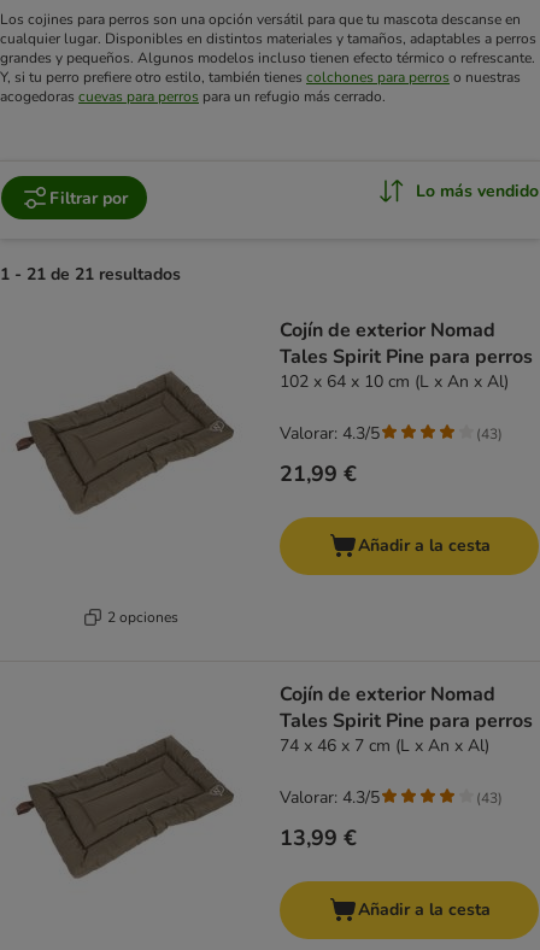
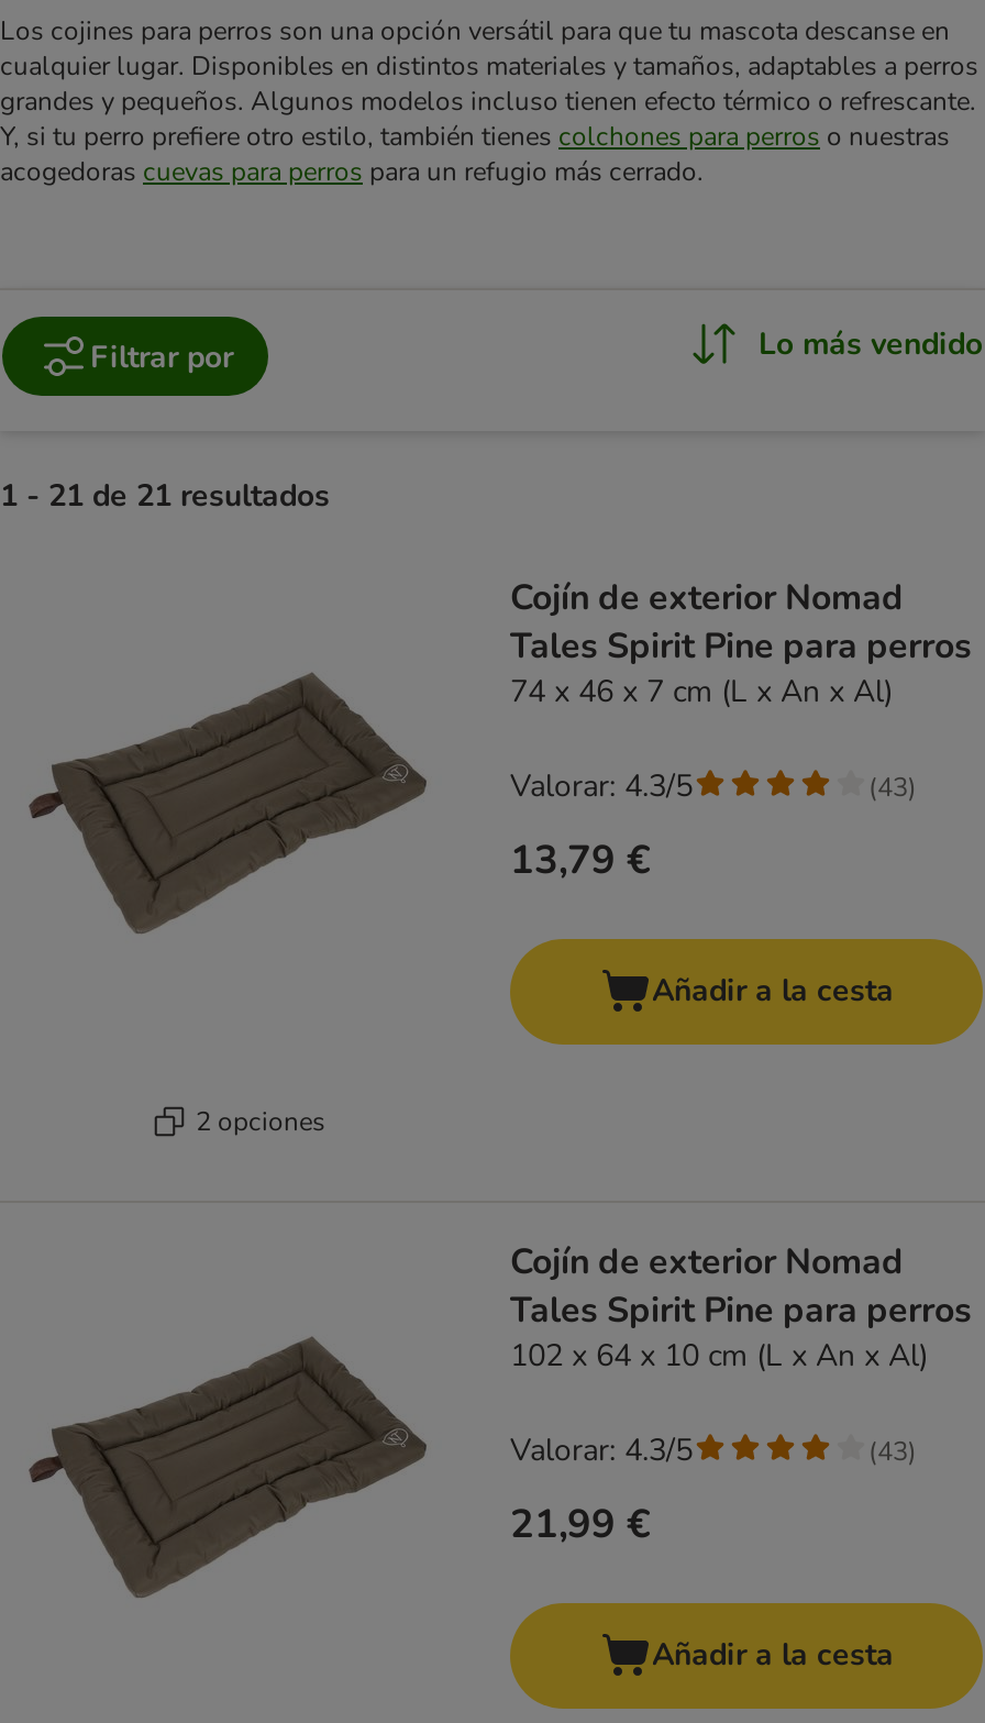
[280,370,509,393] 102 x 64 x 10 cm (L x An x Al) -> [510,671,893,713] 74 x 46 x 7 cm (L x An x Al)
[280,459,357,488] 21,99 € -> [510,834,651,886] 13,79 €
[280,734,489,757] 74 x 46 x 7 cm (L x An x Al) -> [510,1335,928,1377] 102 x 64 x 10 cm (L x An x Al)
[280,824,357,852] 13,99 € -> [510,1498,651,1551] 21,99 €

